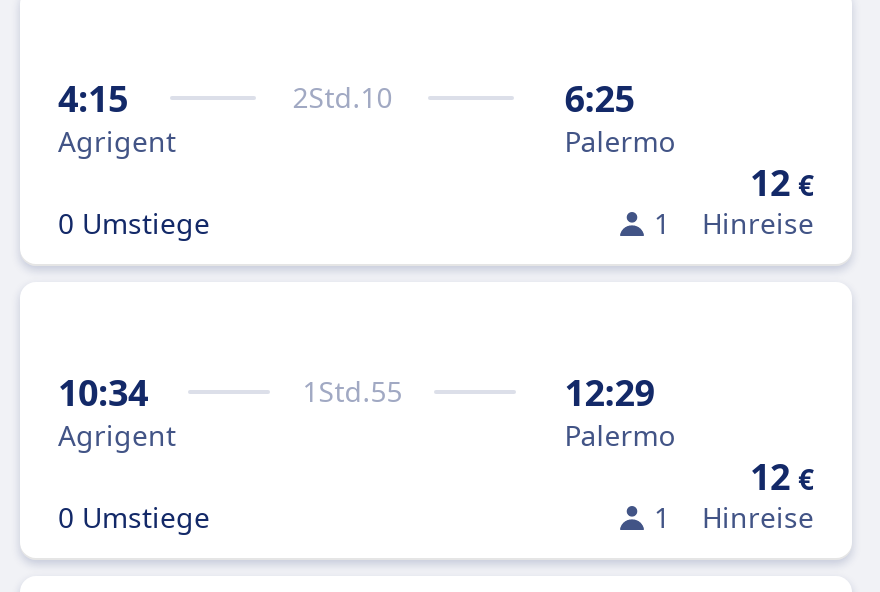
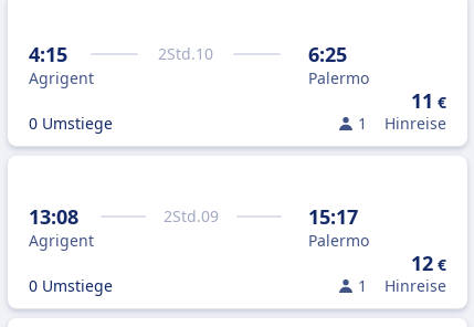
[750,158,814,206] 12 € -> [411,87,446,114] 11 €
[58,368,148,416] 10:34 -> [29,203,78,230] 13:08
[302,372,402,410] 1 Std.55 -> [164,205,219,226] 2 Std.09
[565,368,655,416] 12:29 -> [309,203,358,230] 15:17

